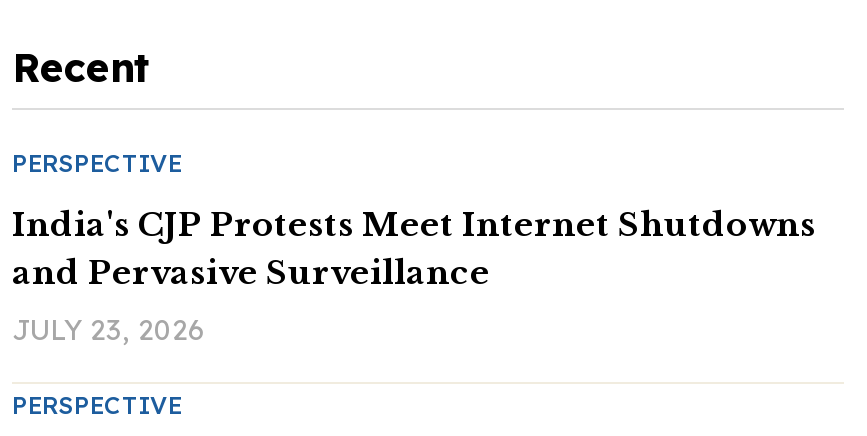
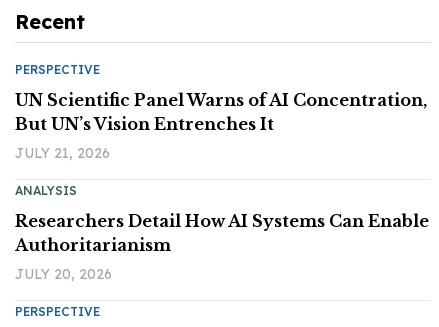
[12,205,816,349] India's CJP Protests Meet Internet Shutdowns | and Pervasive Surveillance | JULY 23, 2026 -> [15,90,429,283] UN Scientific Panel Warns of AI Concentration, | But UN’s Vision Entrenches It | JULY 21, 2026 | ANALYSIS | Researchers Detail How AI Systems Can Enable | Authoritarianism | JULY 20, 2026

